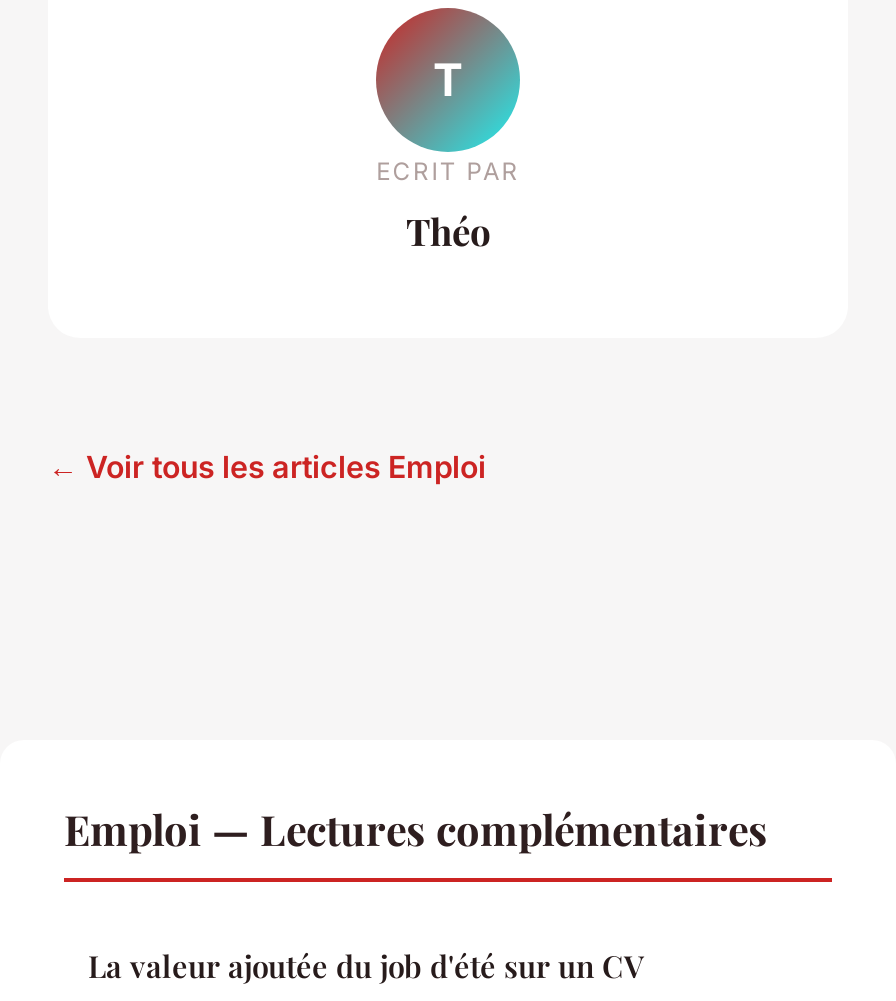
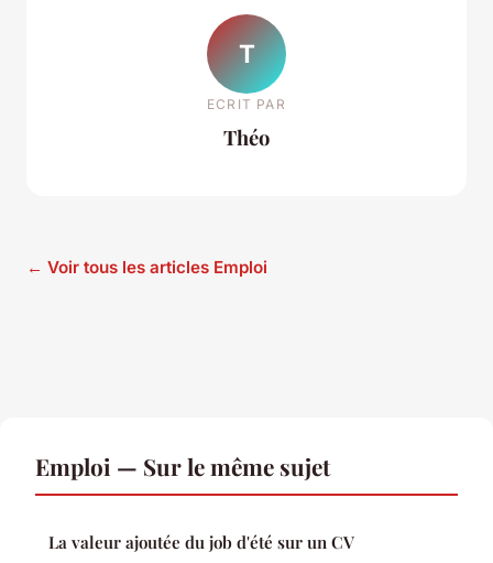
[64,801,768,857] Emploi — Lectures complémentaires -> [35,451,330,482] Emploi — Sur le même sujet

